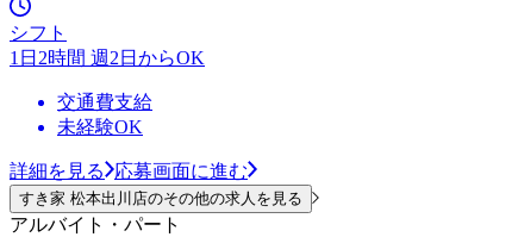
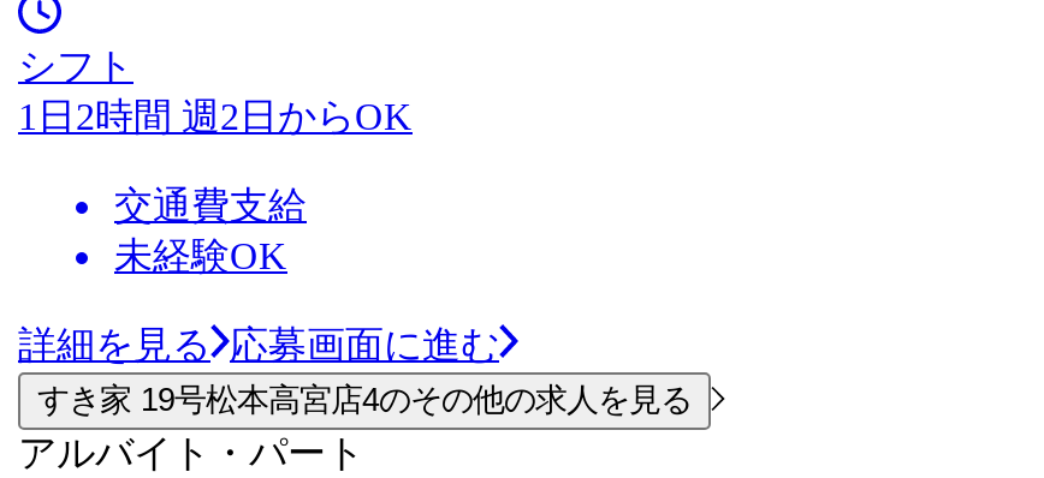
[19,189,302,207] すき家 松本出川店のその他の求人を見る -> [37,382,692,418] すき家 19号松本高宮店4のその他の求人を見る

